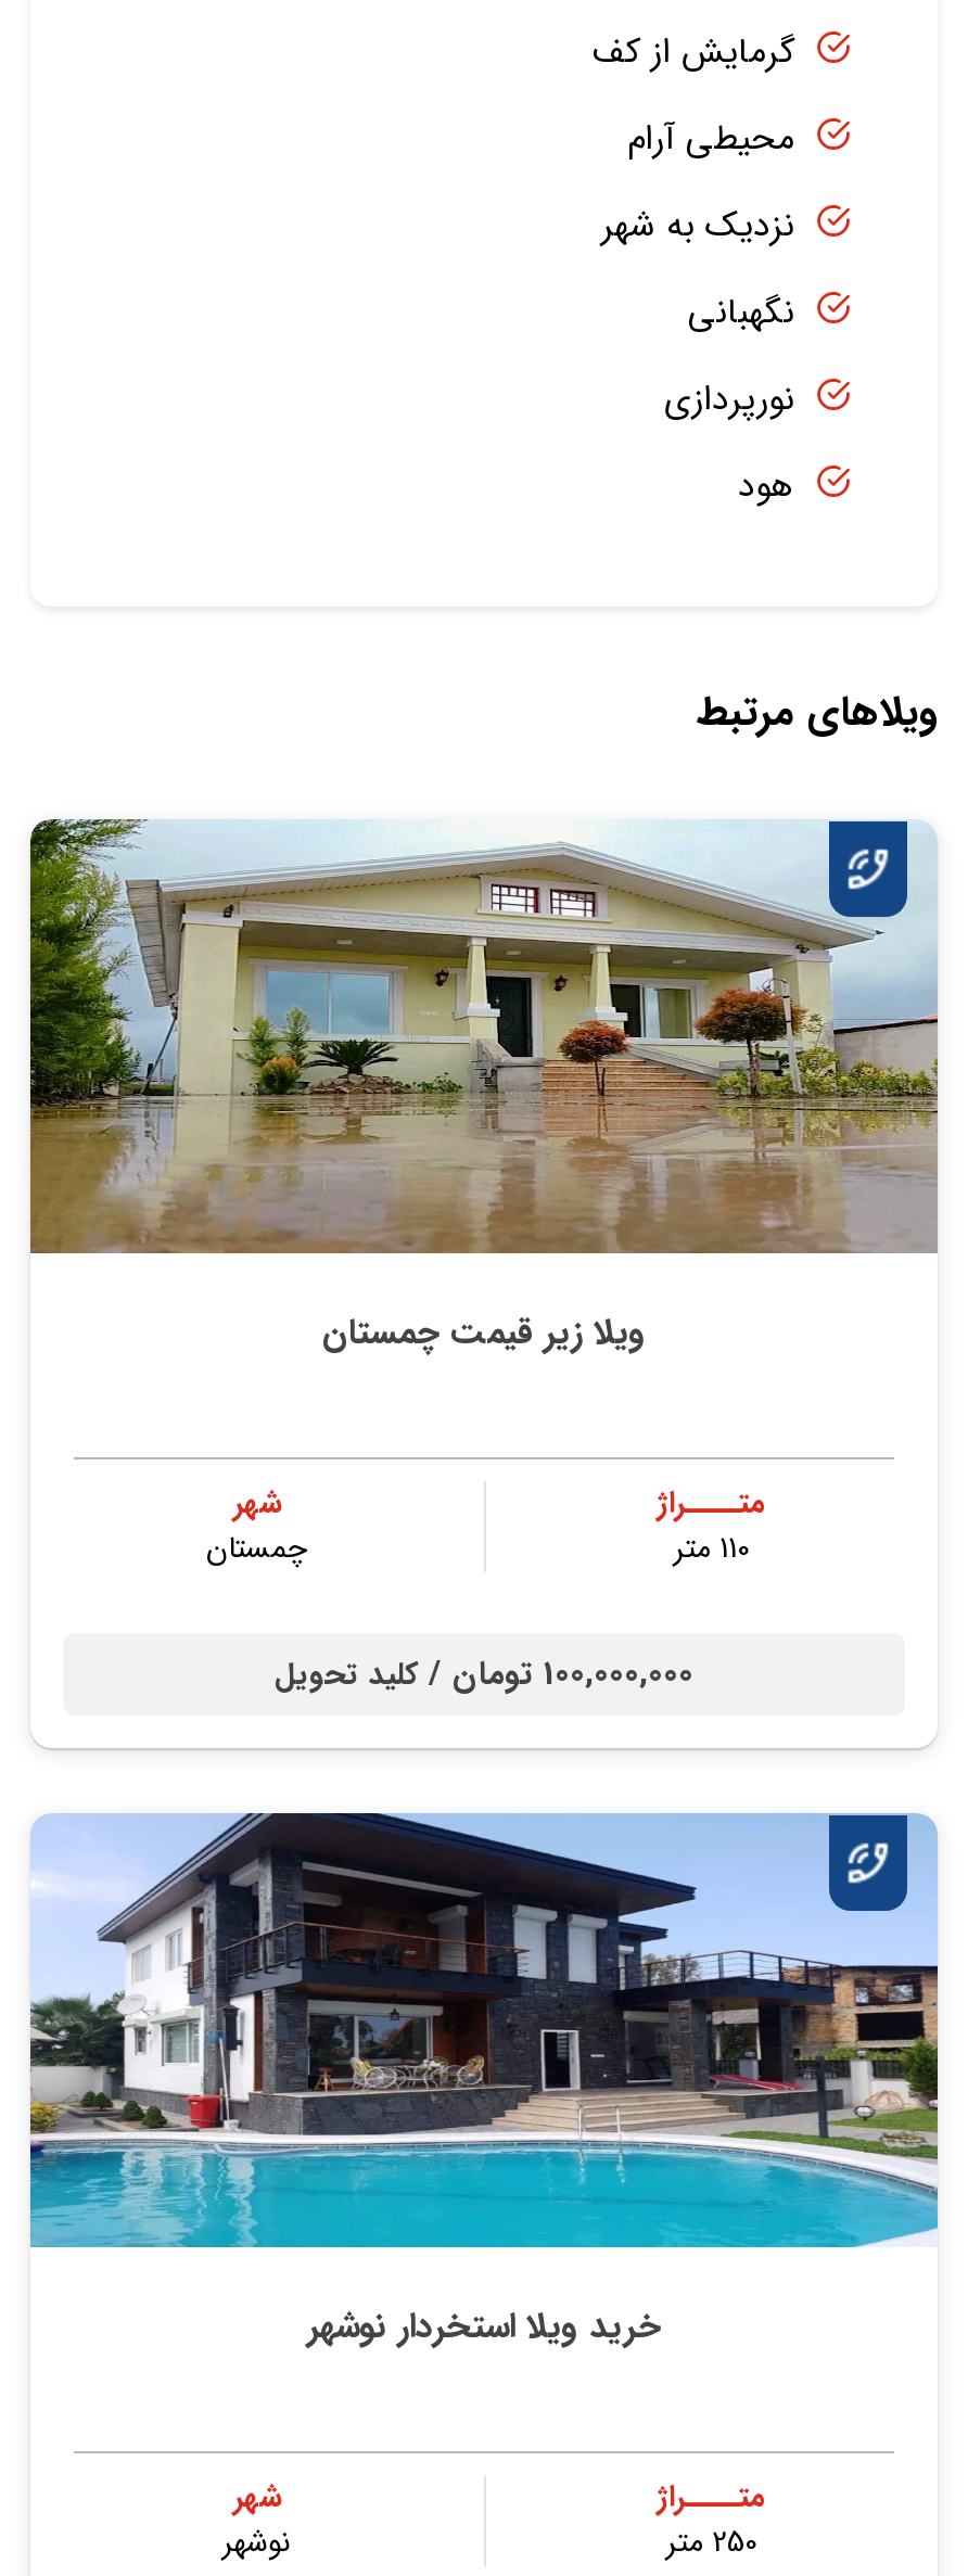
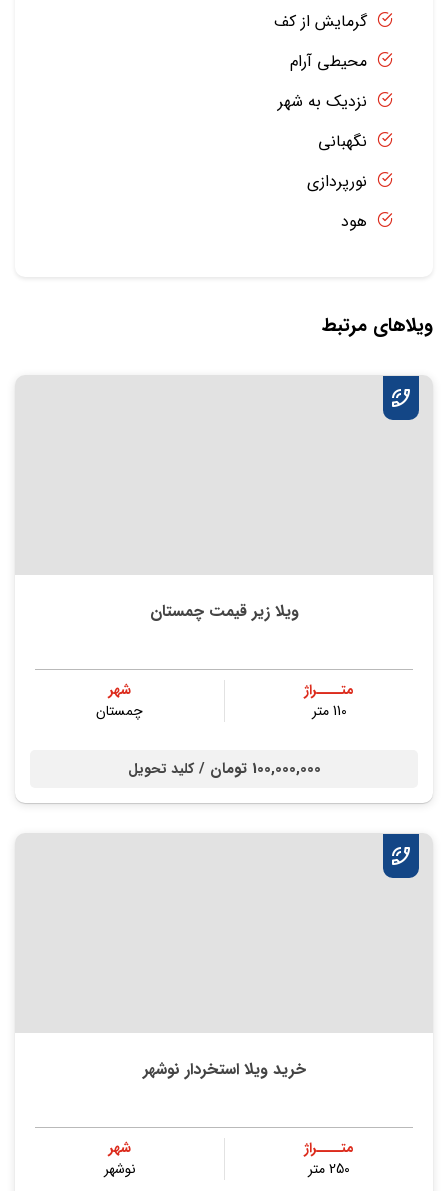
[28,817,940,1255] [image] -> none
[28,1811,940,2249] [image] -> none

